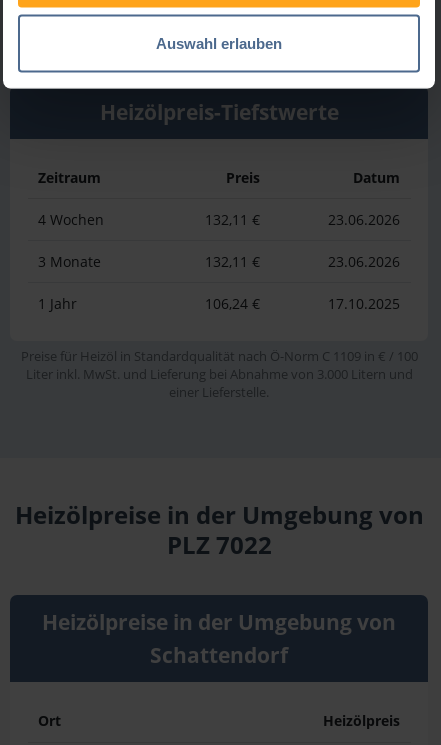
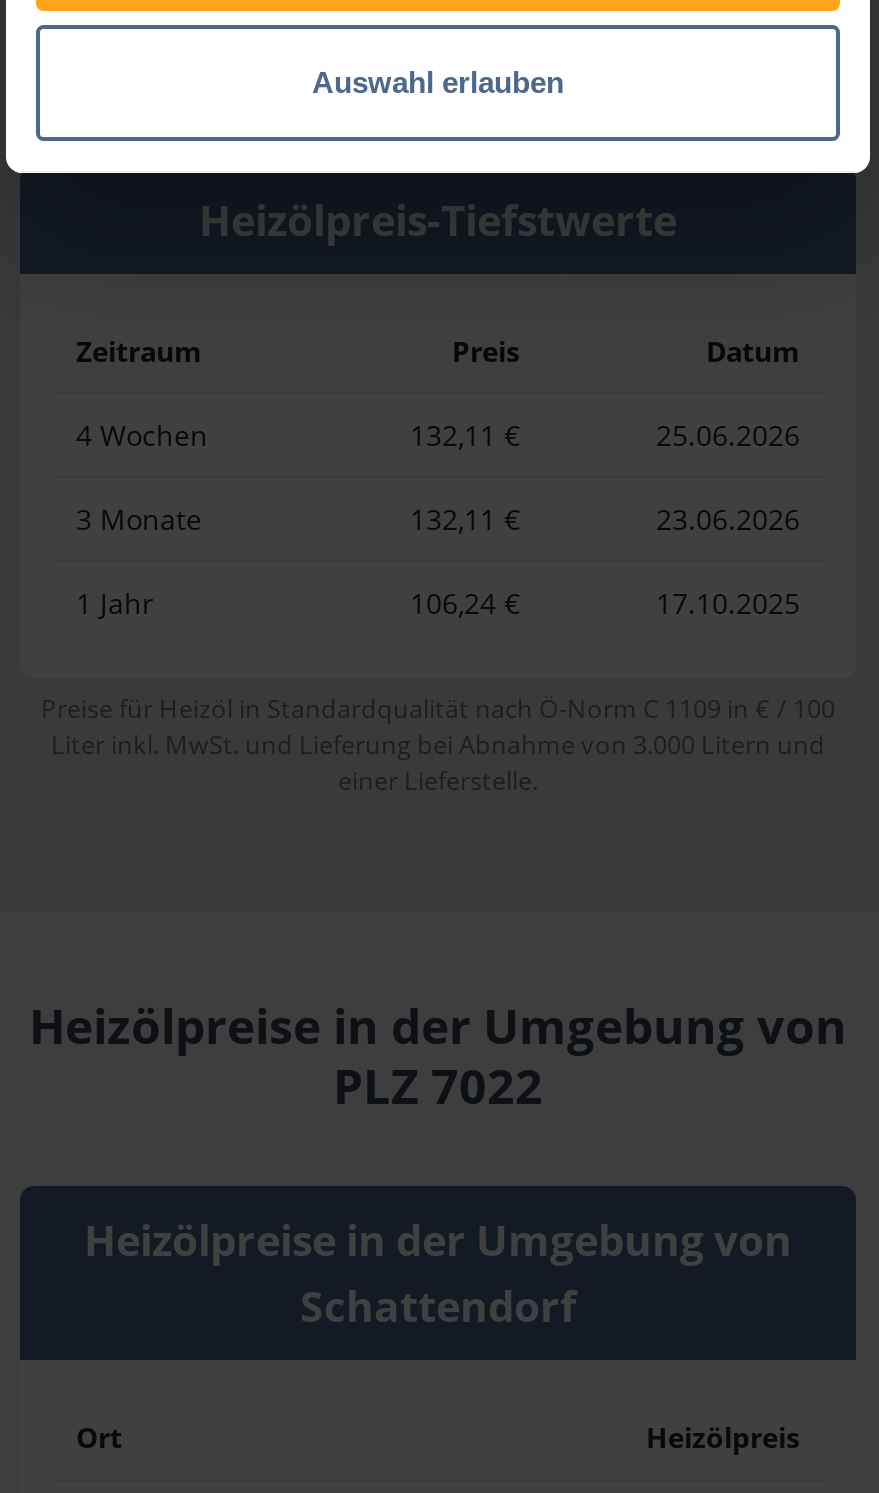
[328,210,400,229] 23.06.2026 -> [656,416,800,454] 25.06.2026

